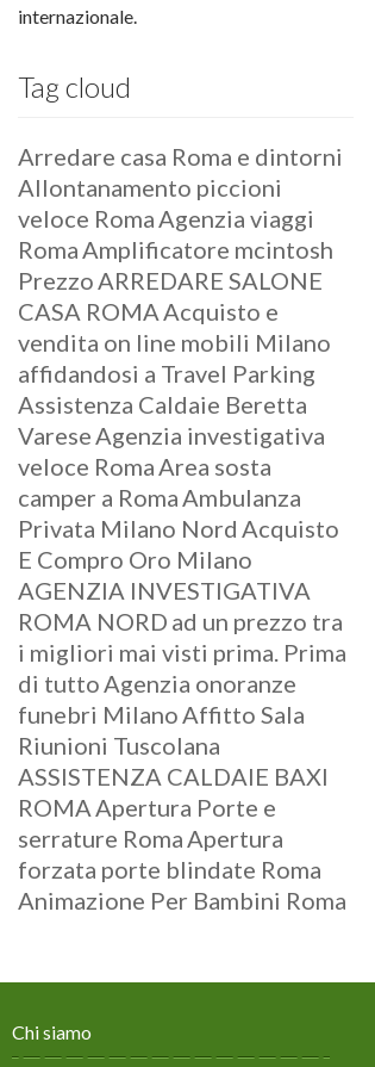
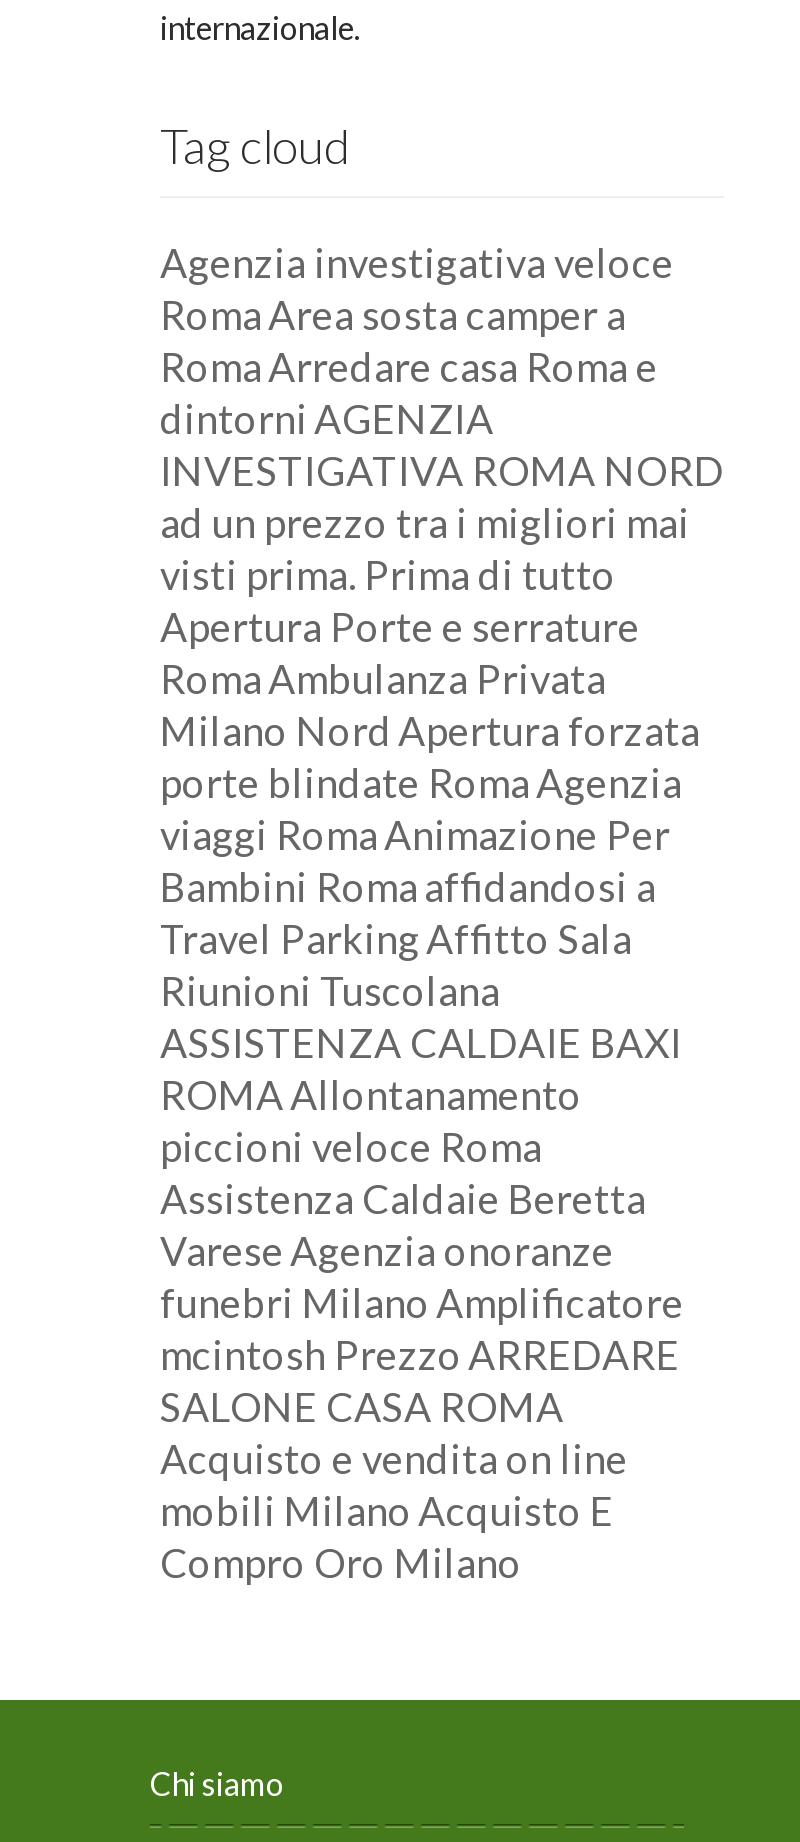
[18,142,346,728] Arredare casa Roma e dintorni | Allontanamento piccioni | veloce Roma Agenzia viaggi | Roma Amplificatore mcintosh | Prezzo ARREDARE SALONE | CASA ROMA Acquisto e | vendita on line mobili Milano | affidandosi a Travel Parking | Varese Agenzia investigativa | veloce Roma Area sosta | camper a Roma Ambulanza | Privata Milano Nord Acquisto | E Compro Oro Milano | AGENZIA INVESTIGATIVA | ROMA NORD ad un prezzo tra | i migliori mai visti prima. Prima | di tutto Agenzia onoranze | funebri Milano Affitto Sala -> [160,238,724,962] Agenzia investigativa veloce | Roma Area sosta camper a | Roma Arredare casa Roma e | dintorni AGENZIA | INVESTIGATIVA ROMA NORD | ad un prezzo tra i migliori mai | visti prima. Prima di tutto | Apertura Porte e serrature | Roma Ambulanza Privata | Milano Nord Apertura forzata | porte blindate Roma Agenzia | viaggi Roma Animazione Per | Bambini Roma affidandosi a | Travel Parking Affitto Sala
moved [18,390,307,418] -> [160,1174,646,1222]: Assistenza Caldaie Beretta
moved [18,731,329,790] -> [160,966,682,1066]: Riunioni Tuscolana | ASSISTENZA CALDAIE BAXI
[18,793,346,914] ROMA Apertura Porte e | serrature Roma Apertura | forzata porte blindate Roma | Animazione Per Bambini Roma -> [160,1070,684,1586] ROMA Allontanamento | piccioni veloce Roma | Varese Agenzia onoranze | funebri Milano Amplificatore | mcintosh Prezzo ARREDARE | SALONE CASA ROMA | Acquisto e vendita on line | mobili Milano Acquisto E | Compro Oro Milano

